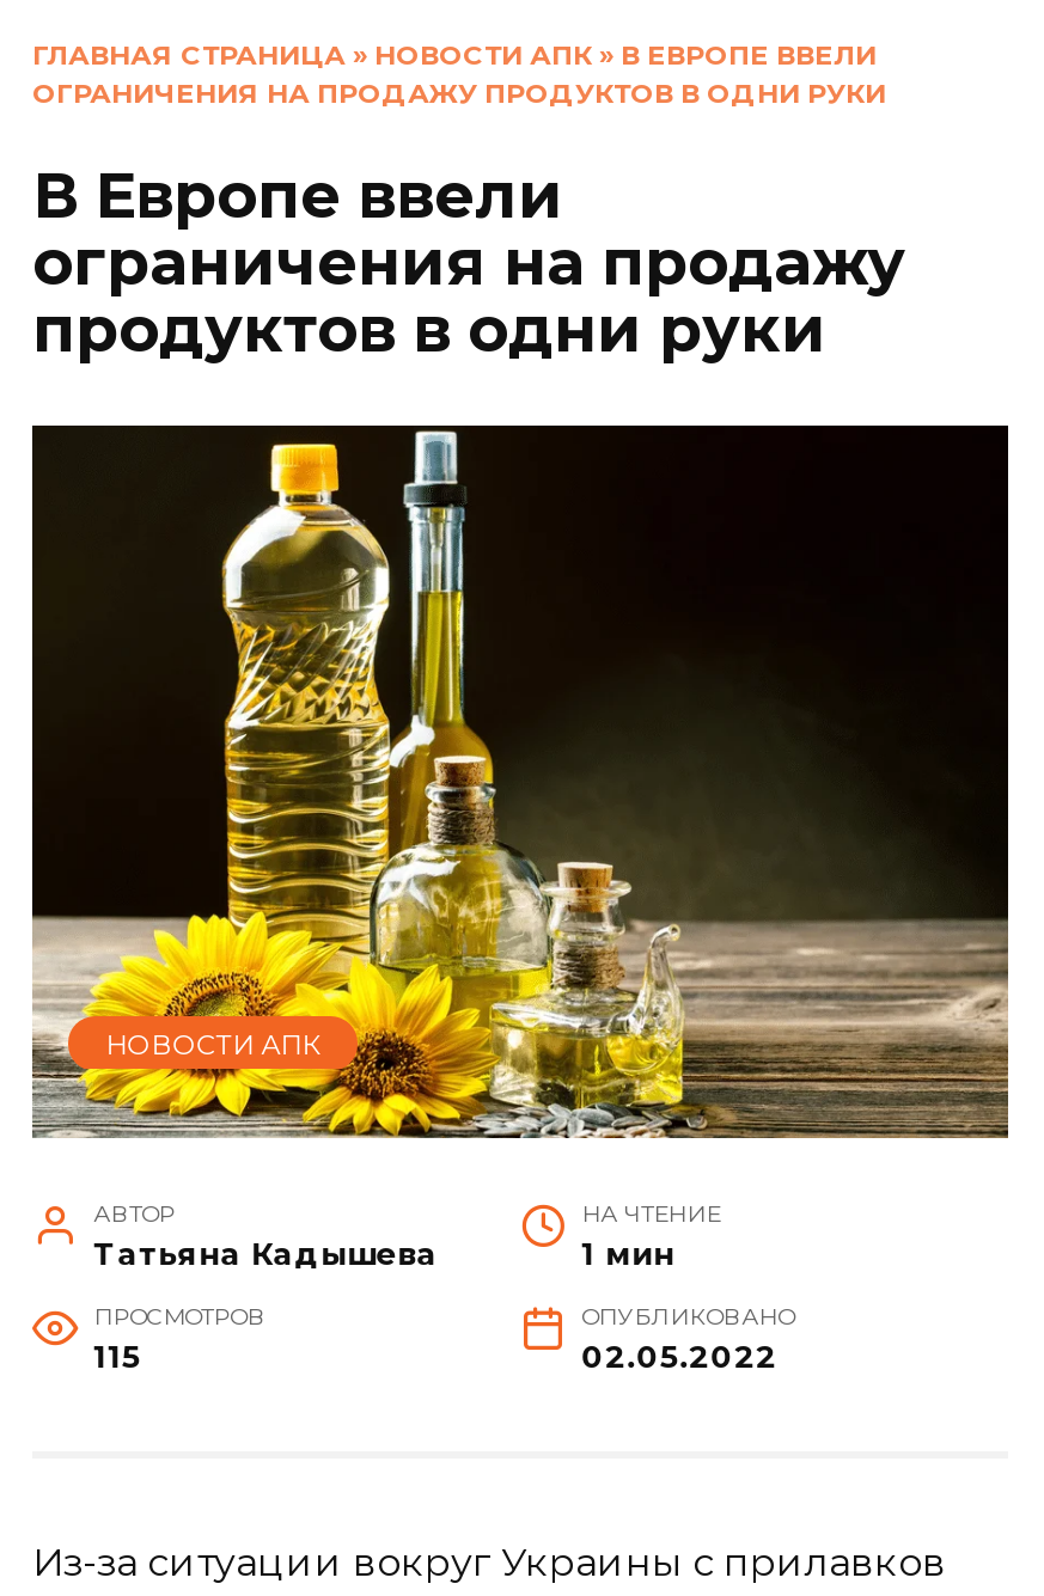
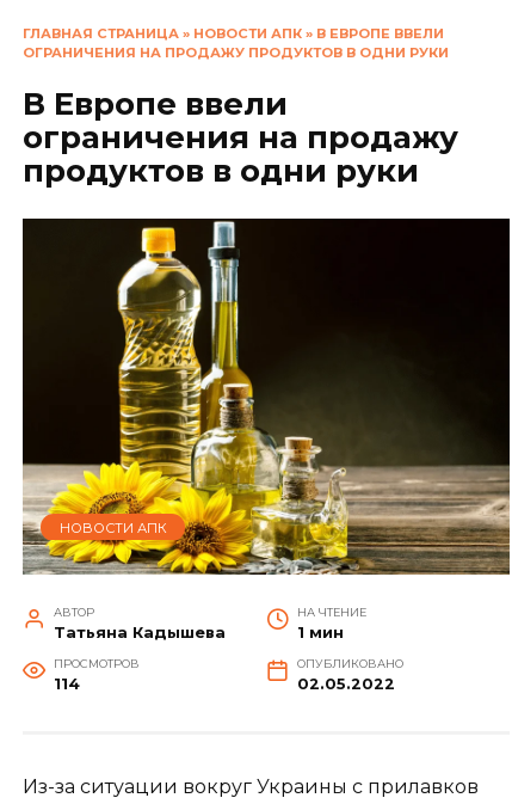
[94,1338,141,1374] 115 -> [53,675,79,693] 114

